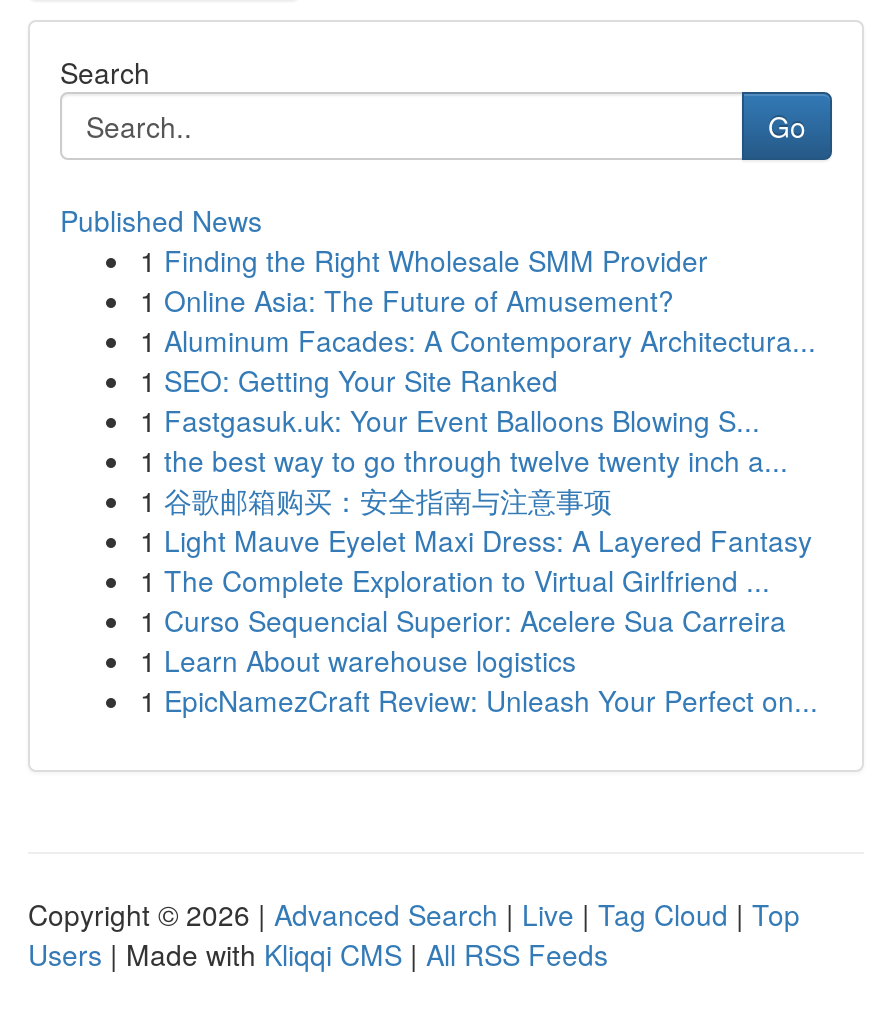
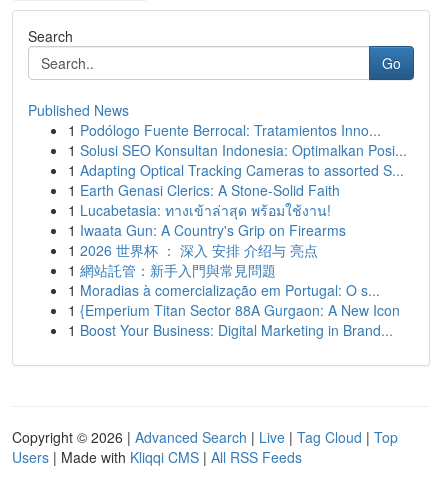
[140,240,818,720] 1 Finding the Right Wholesale SMM Provider | 1 Online Asia: The Future of Amusement? | 1 Aluminum Facades: A Contemporary Architectura... | 1 SEO: Getting Your Site Ranked | 1 Fastgasuk.uk: Your Event Balloons Blowing S... | 1 the best way to go through twelve twenty inch a... | 1 谷歌邮箱购买：安全指南与注意事项 | 1 Light Mauve Eyelet Maxi Dress: A Layered Fantasy | 1 The Complete Exploration to Virtual Girlfriend ... | 1 Curso Sequencial Superior: Acelere Sua Carreira | 1 Learn About warehouse logistics | 1 EpicNamezCraft Review: Unleash Your Perfect on... -> [68,120,407,340] 1 Podólogo Fuente Berrocal: Tratamientos Inno... | 1 Solusi SEO Konsultan Indonesia: Optimalkan Posi... | 1 Adapting Optical Tracking Cameras to assorted S... | 1 Earth Genasi Clerics: A Stone-Solid Faith | 1 Lucabetasia: ทางเข้าล่าสุด พร้อมใช้งาน! | 1 Iwaata Gun: A Country's Grip on Firearms | 1 2026 世界杯 ： 深入 安排 介绍与 亮点 | 1 網站託管：新手入門與常見問題 | 1 Moradias à comercialização em Portugal: O s... | 1 {Emperium Titan Sector 88A Gurgaon: A New Icon | 1 Boost Your Business: Digital Marketing in Brand...

